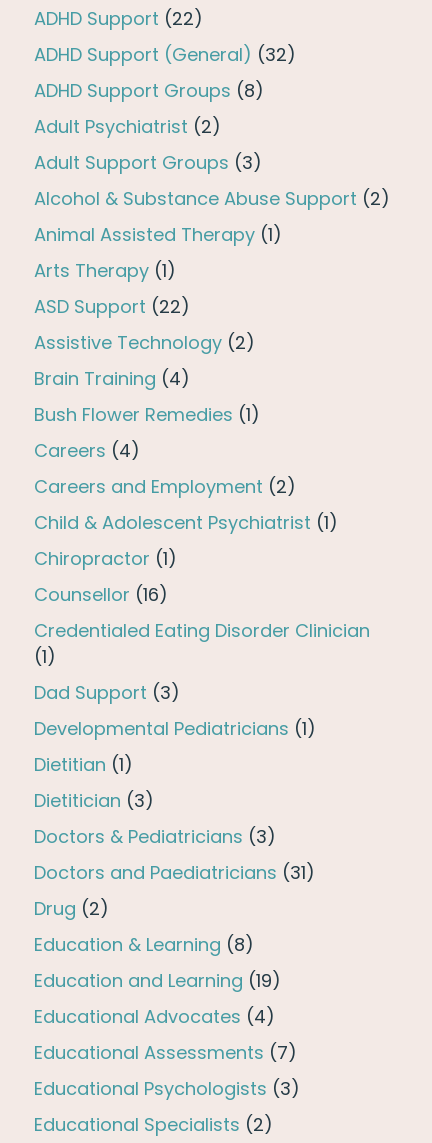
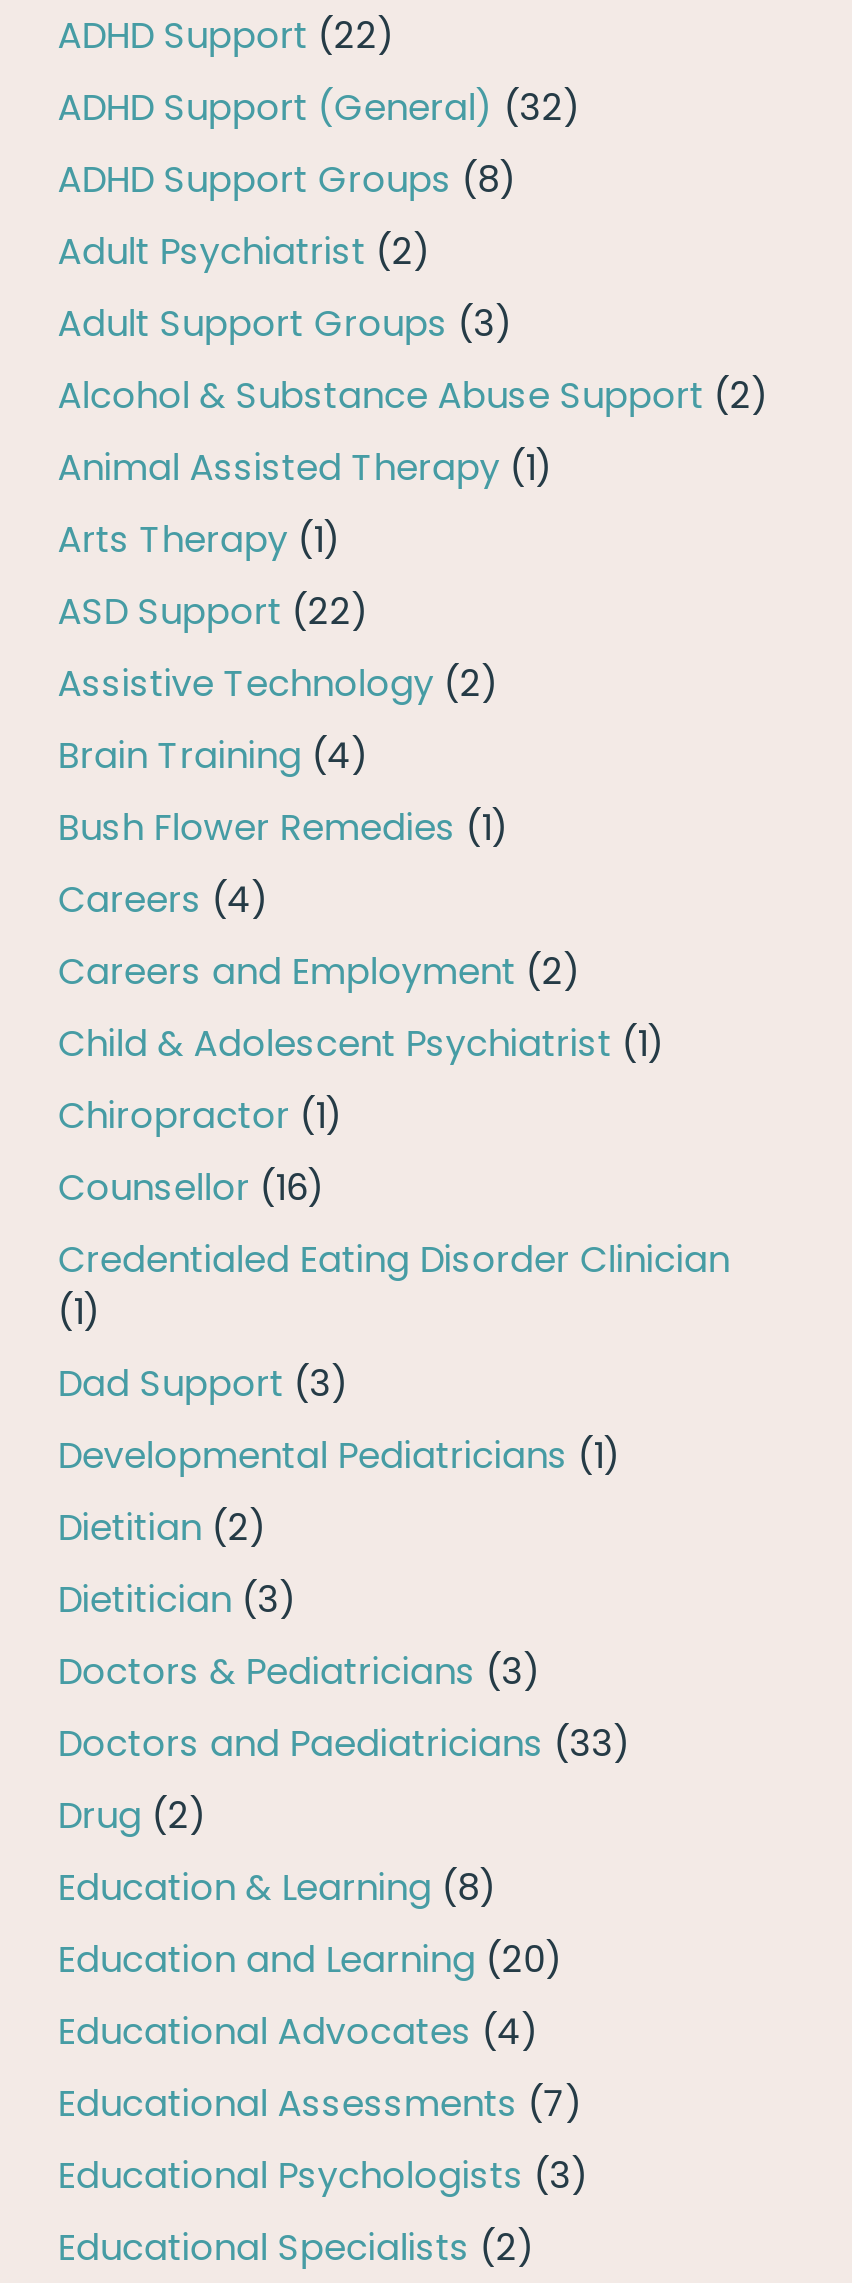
[34,752,133,777] Dietitian (1) -> [58,1502,268,1552] Dietitian (2)
[34,860,315,885] Doctors and Paediatricians (31) -> [58,1718,632,1768] Doctors and Paediatricians (33)
[34,968,281,993] Education and Learning (19) -> [58,1934,564,1984] Education and Learning (20)

